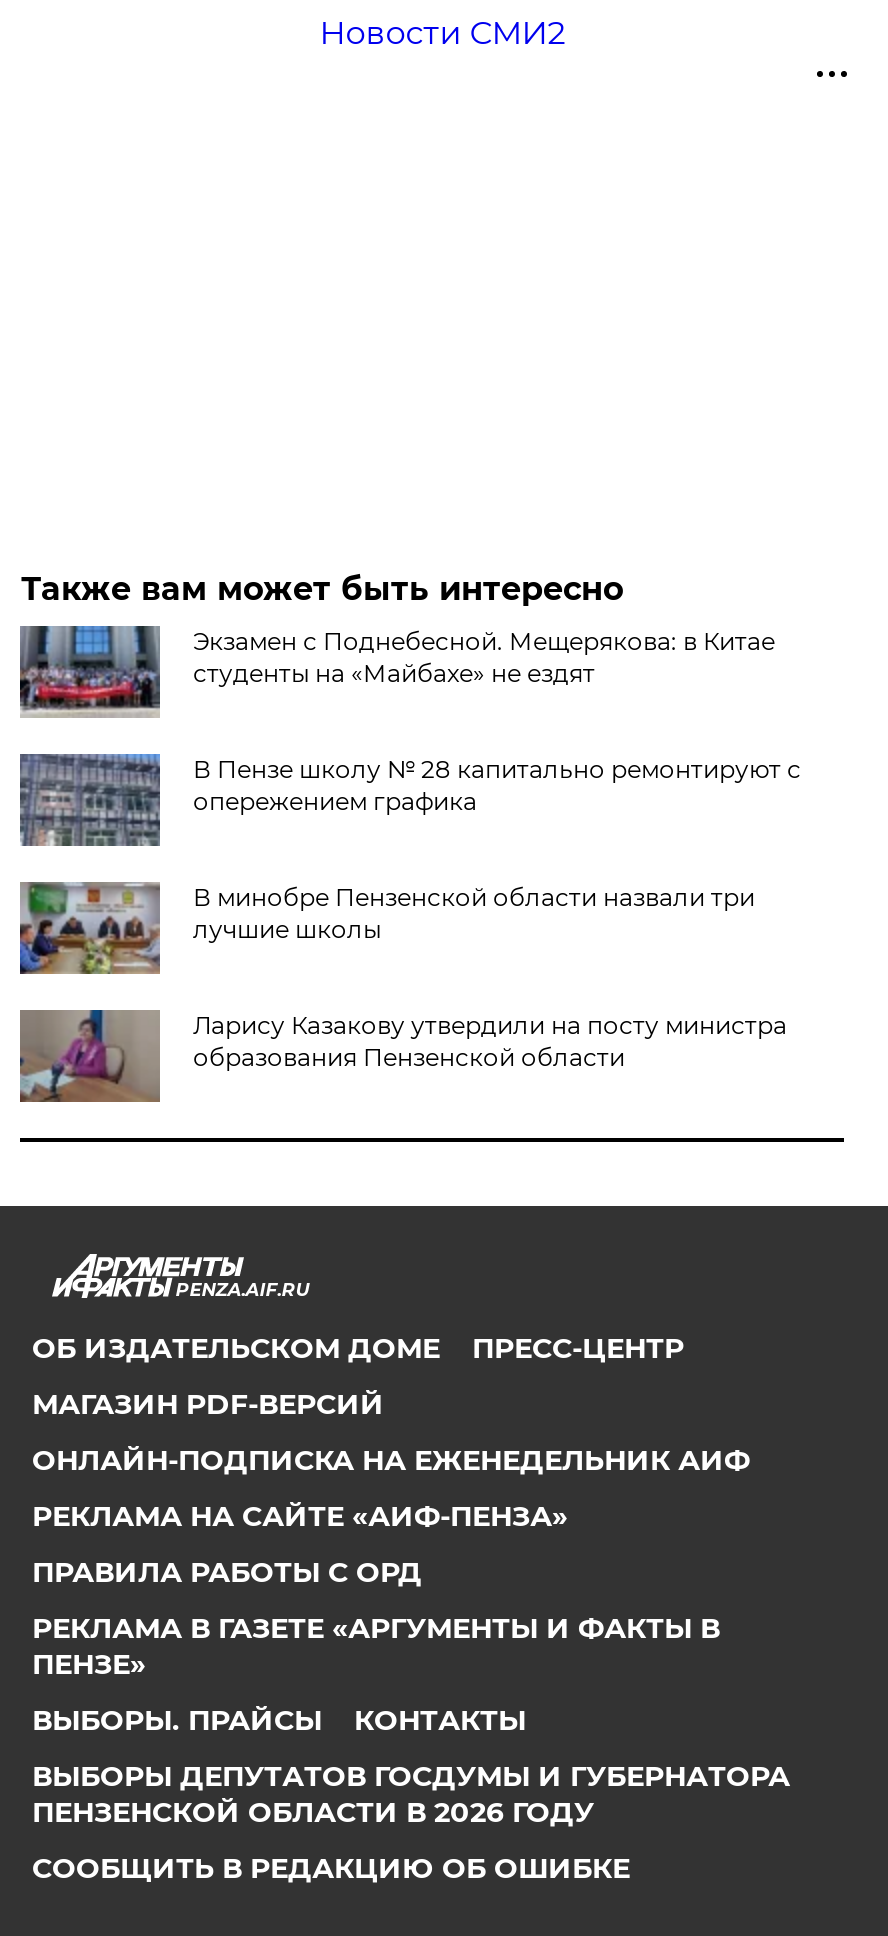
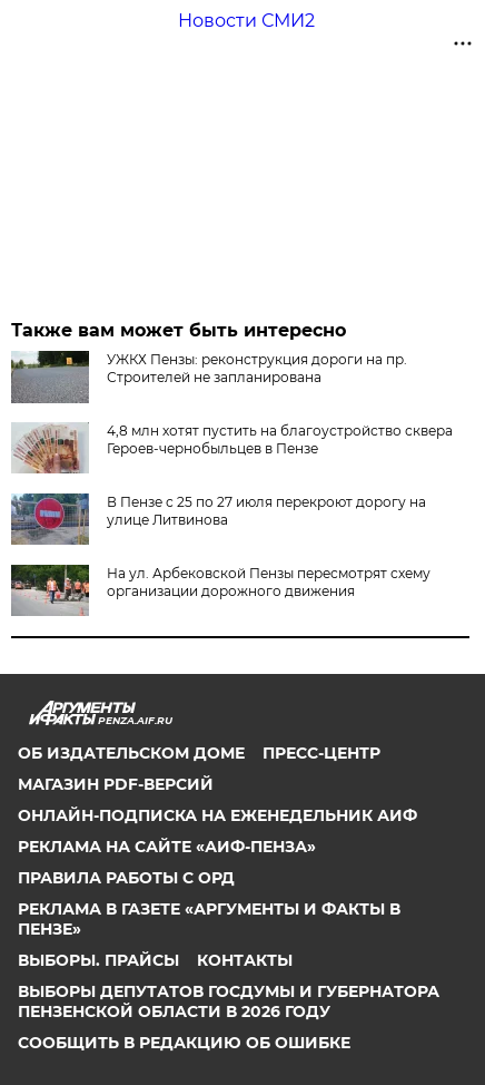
[18,624,775,718] [image] | Экзамен с Поднебесной. Мещерякова: в Китае | студенты на «Майбахе» не ездят -> [10,350,408,404] [image] | УЖКХ Пензы: реконструкция дороги на пр. | Строителей не запланирована
[18,752,801,848] [image] | В Пензе школу № 28 капитально ремонтируют с | опережением графика -> [12,422,453,475] [image] | 4,8 млн хотят пустить на благоустройство сквера | Героев-чернобыльцев в Пензе
[18,880,755,976] [image] | В минобре Пензенской области назвали три | лучшие школы -> [10,492,426,545] [image] | В Пензе с 25 по 27 июля перекроют дорогу на | улице Литвинова
[18,1008,787,1104] [image] | Ларису Казакову утвердили на посту министра | образования Пензенской области -> [10,564,431,616] [image] | На ул. Арбековской Пензы пересмотрят схему | организации дорожного движения

